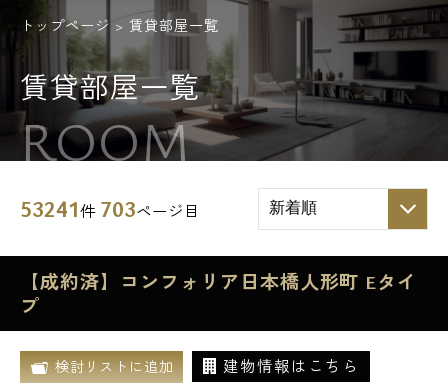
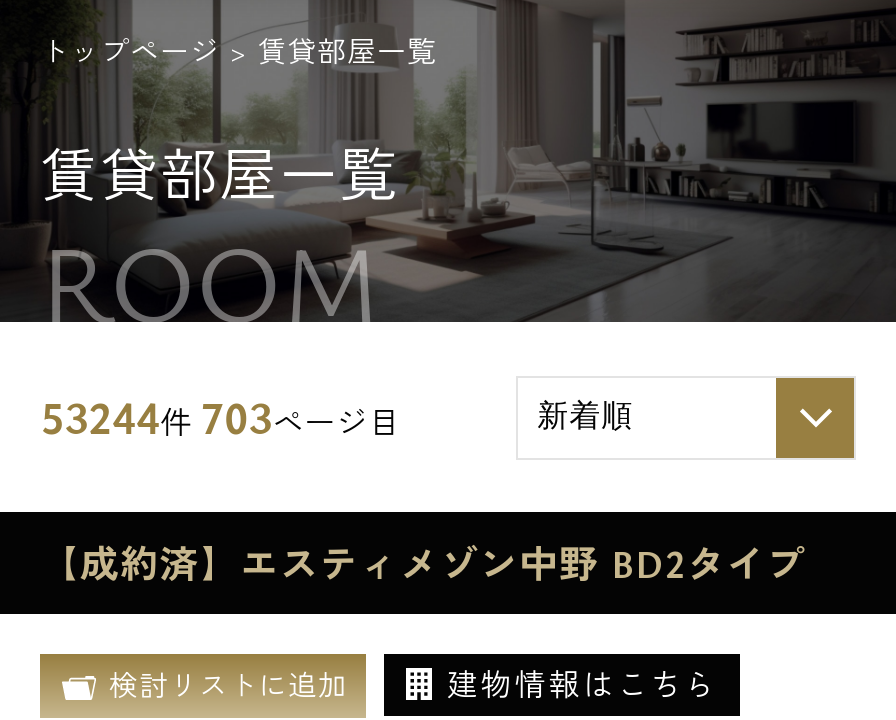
[20,193,200,224] 53241件703ページ目 -> [40,386,400,448] 53244件703ページ目
[20,269,417,319] 【成約済】コンフォリア日本橋人形町 Eタイ | プ -> [40,538,806,590] 【成約済】エスティメゾン中野 BD2タイプ

